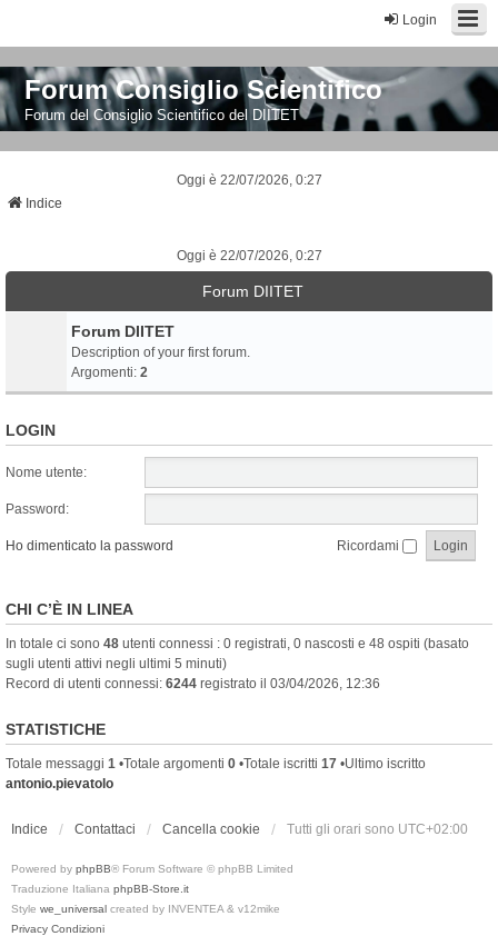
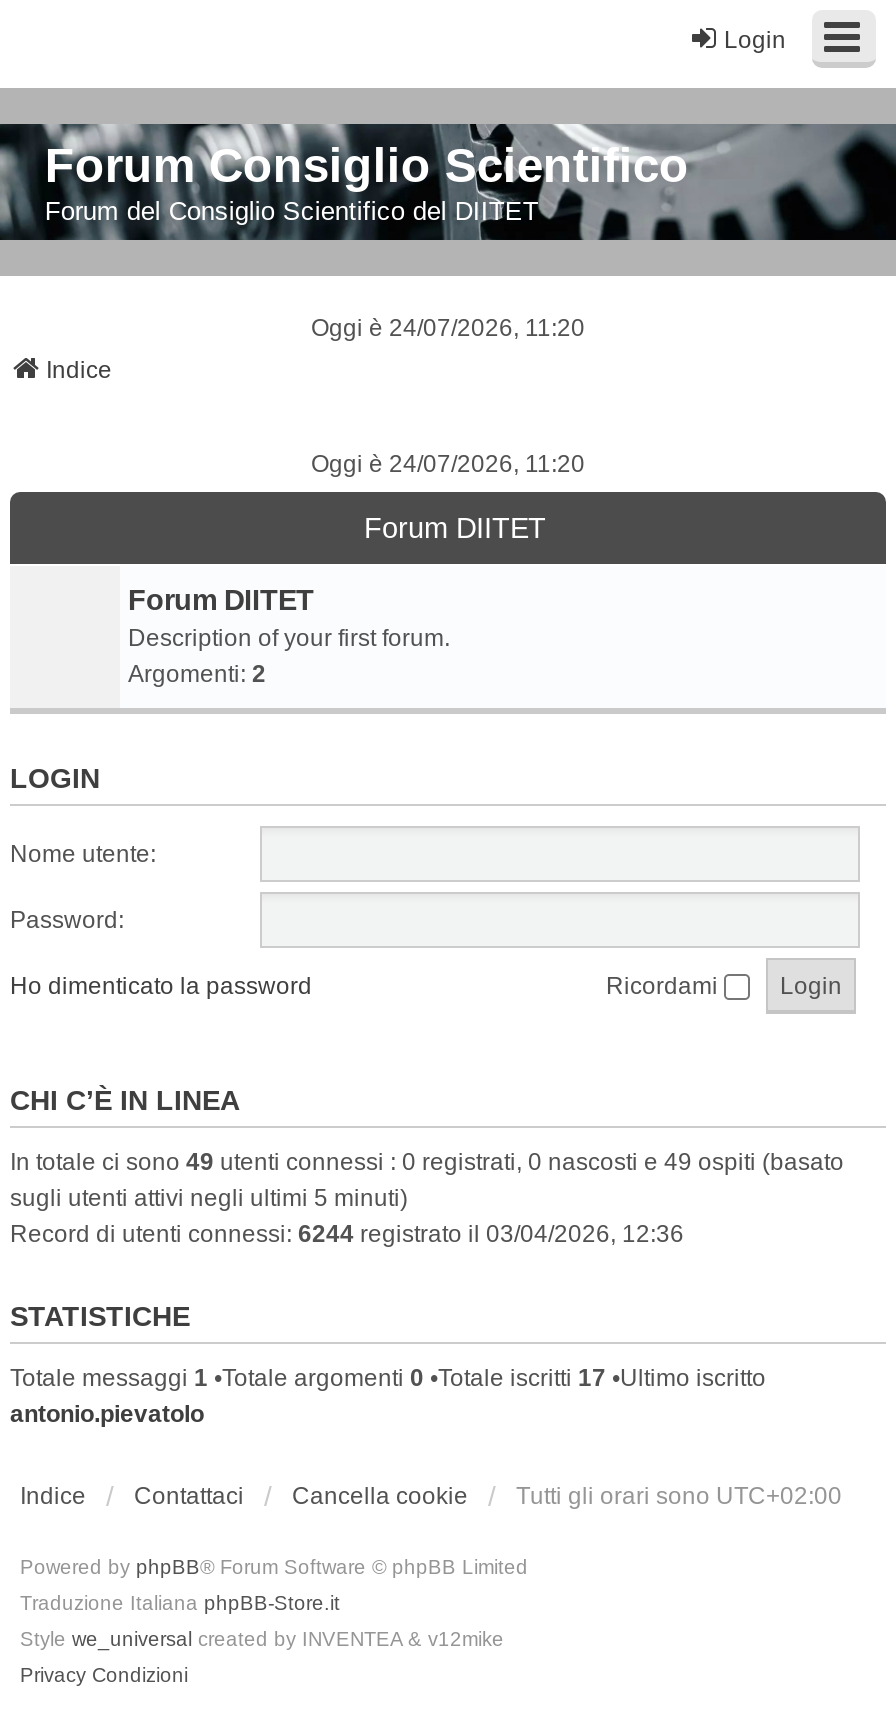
[176,172,322,188] Oggi è 22/07/2026, 0:27 -> [311,314,585,342] Oggi è 24/07/2026, 11:20
[176,248,322,264] Oggi è 22/07/2026, 0:27 -> [311,450,585,478] Oggi è 24/07/2026, 11:20
[6,636,469,652] In totale ci sono 48 utenti connessi : 0 registrati, 0 nascosti e 48 ospiti (basato -> [10,1148,844,1176] In totale ci sono 49 utenti connessi : 0 registrati, 0 nascosti e 49 ospiti (basato

